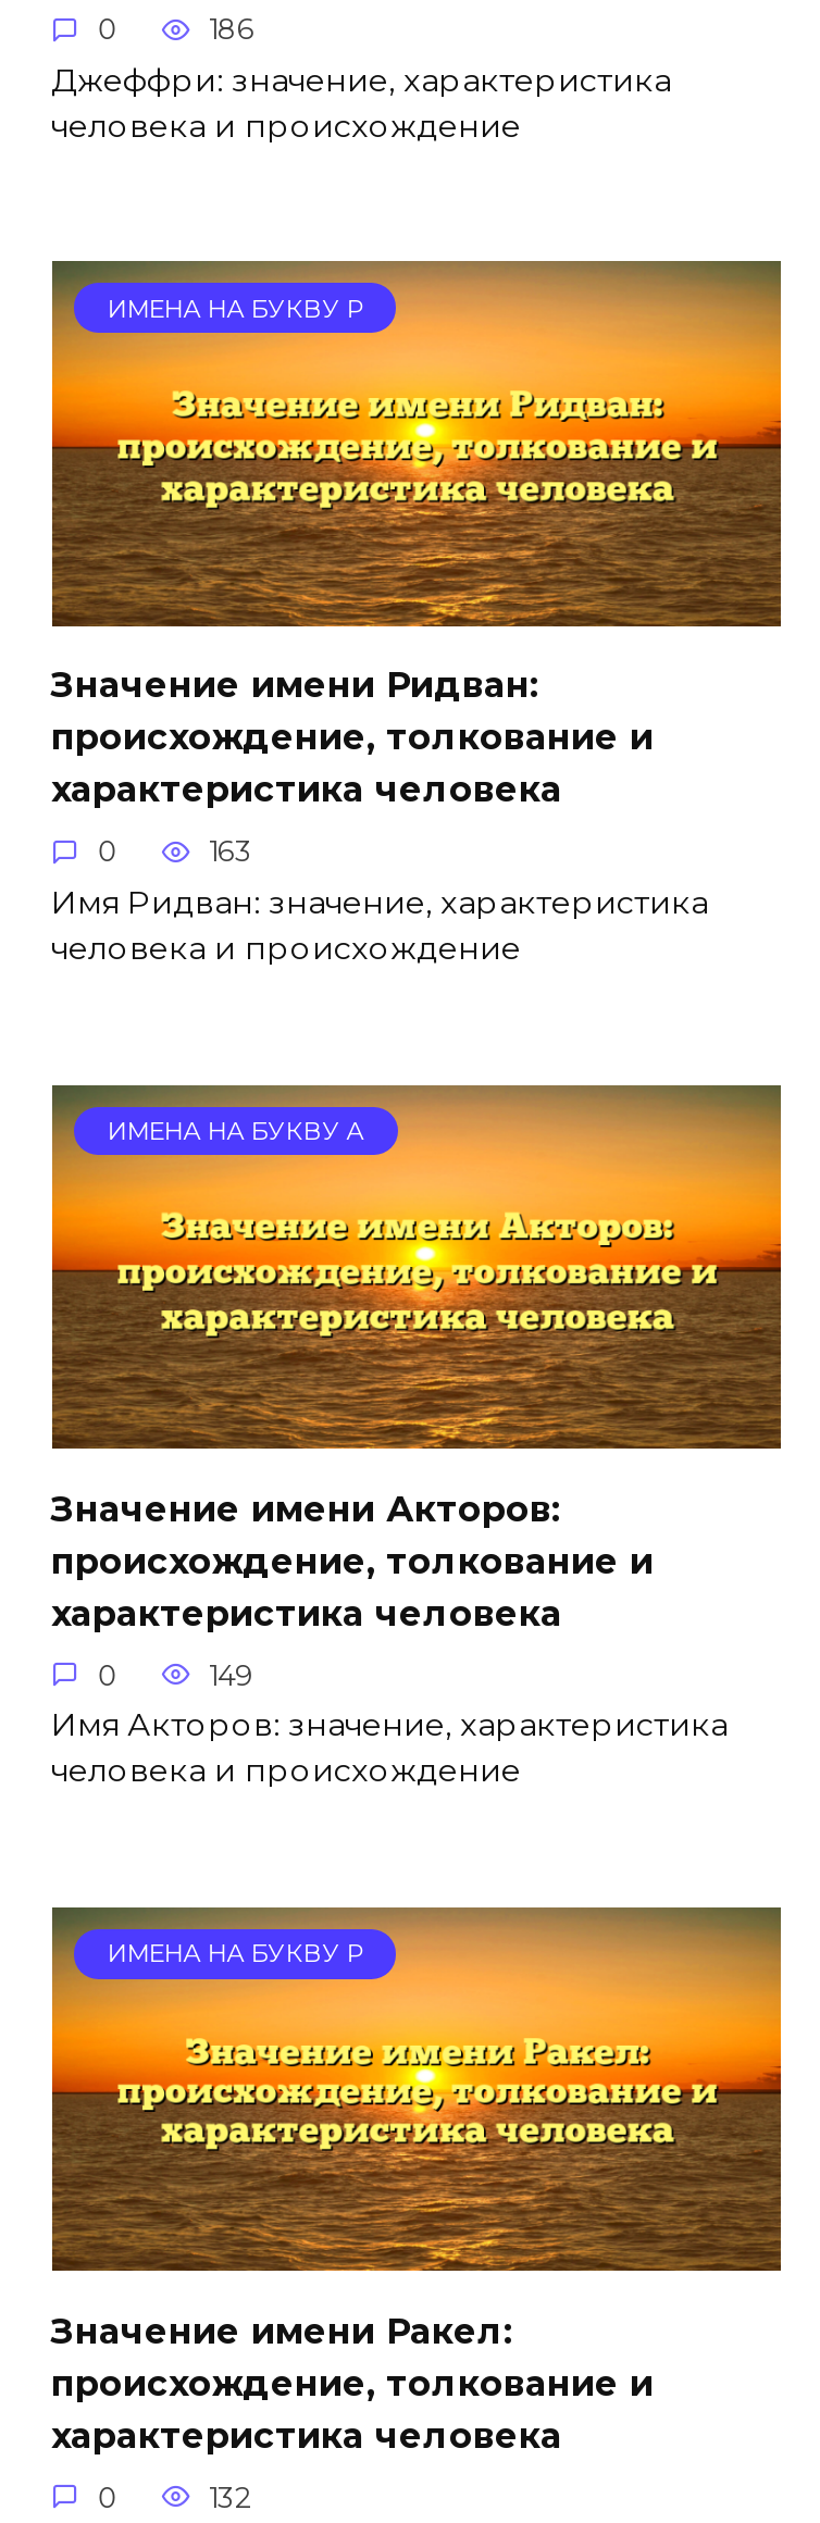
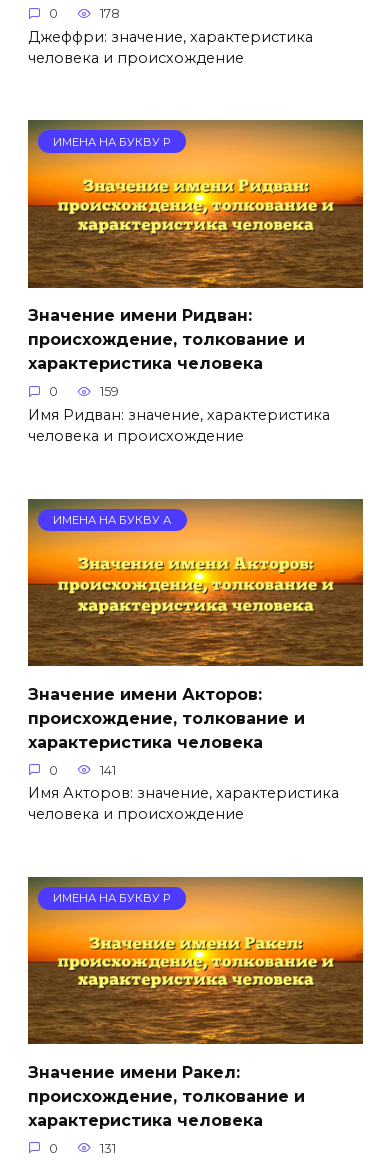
[209,13,254,46] 186 -> [100,6,120,21] 178
[209,836,252,869] 163 -> [100,384,119,399] 159
[209,1659,252,1691] 149 -> [100,763,116,778] 141
[209,2481,250,2514] 132 -> [100,1141,116,1156] 131

